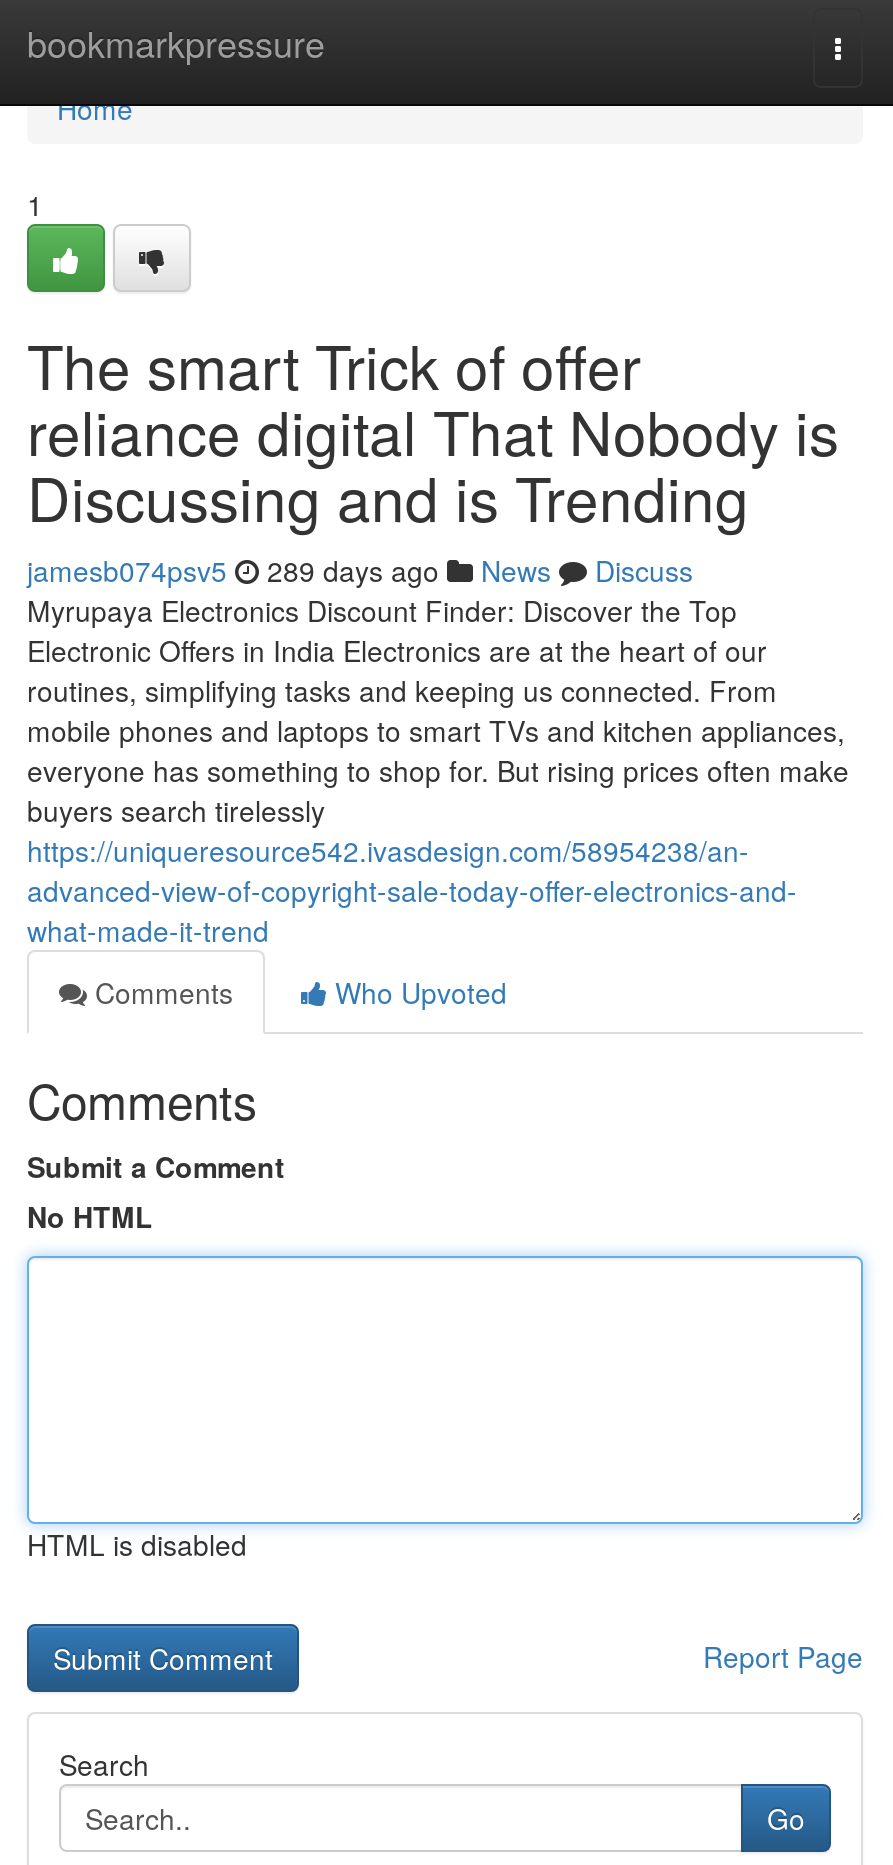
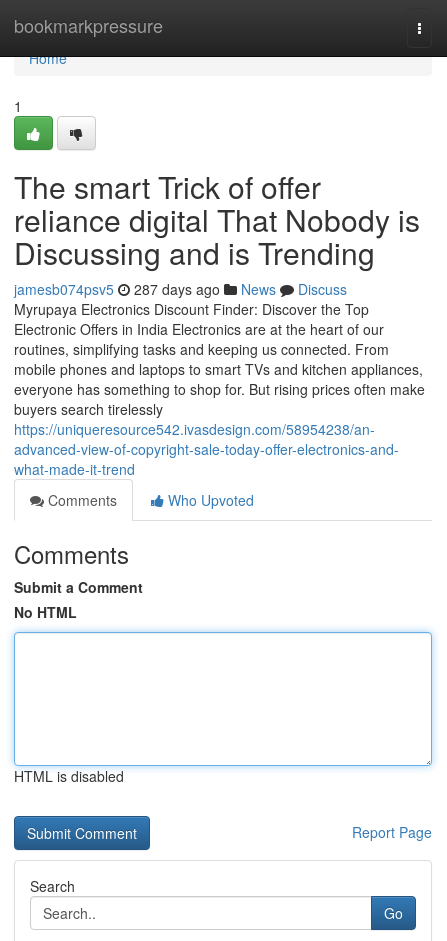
[27,550,693,590] jamesb074psv5 289 days ago News Discuss -> [14,279,347,299] jamesb074psv5 287 days ago News Discuss

